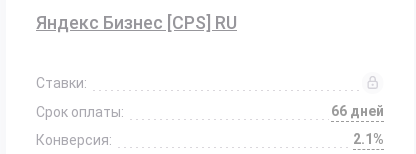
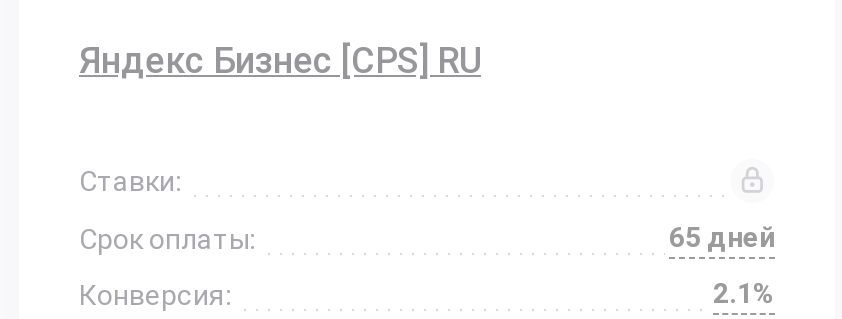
[331,103,384,119] 66 дней -> [669,221,775,253] 65 дней

